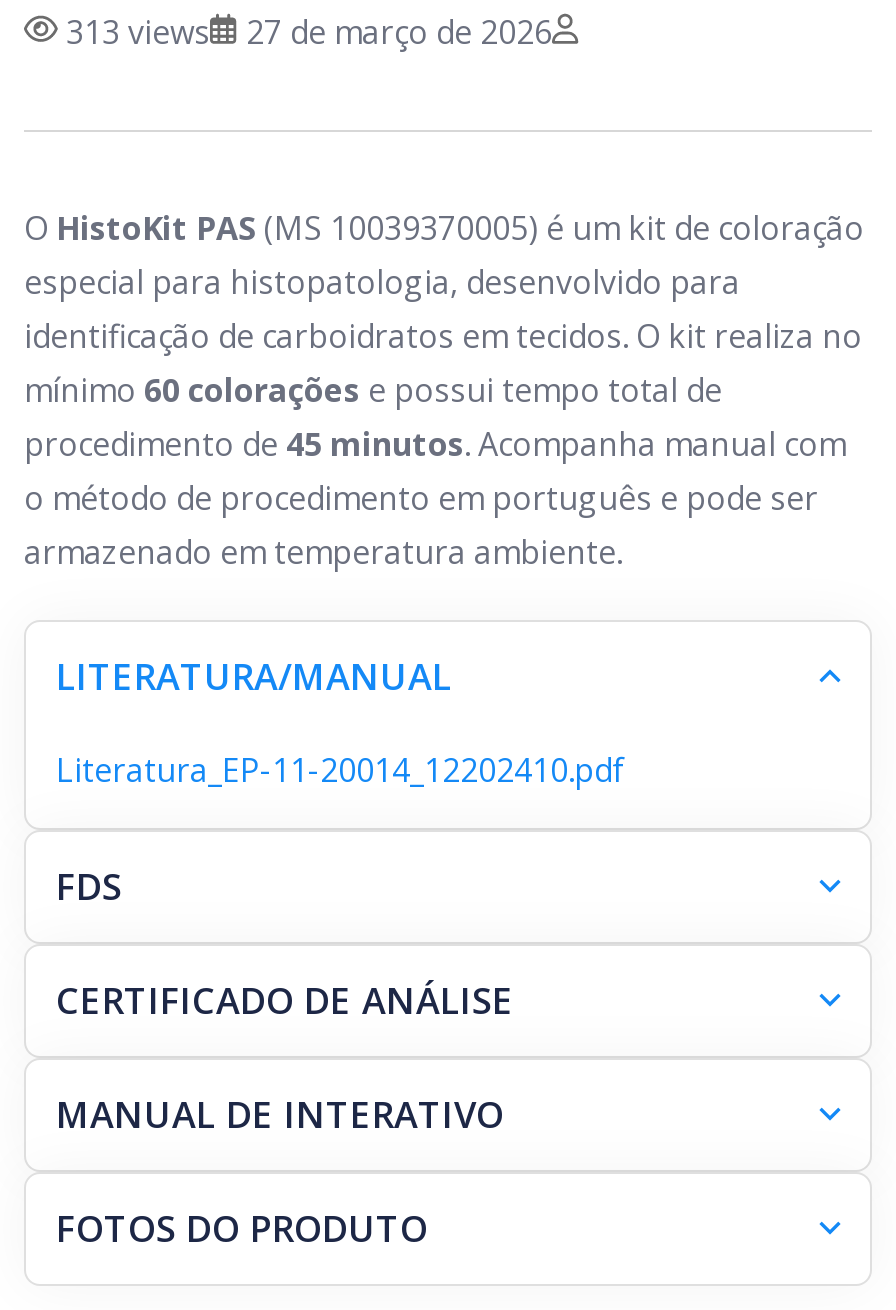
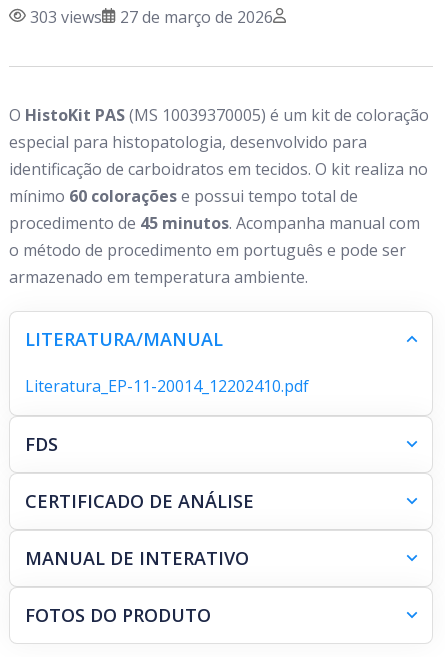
[58,9,552,53] 313 views 27 de março de 2026 -> [26,5,273,27] 303 views 27 de março de 2026

